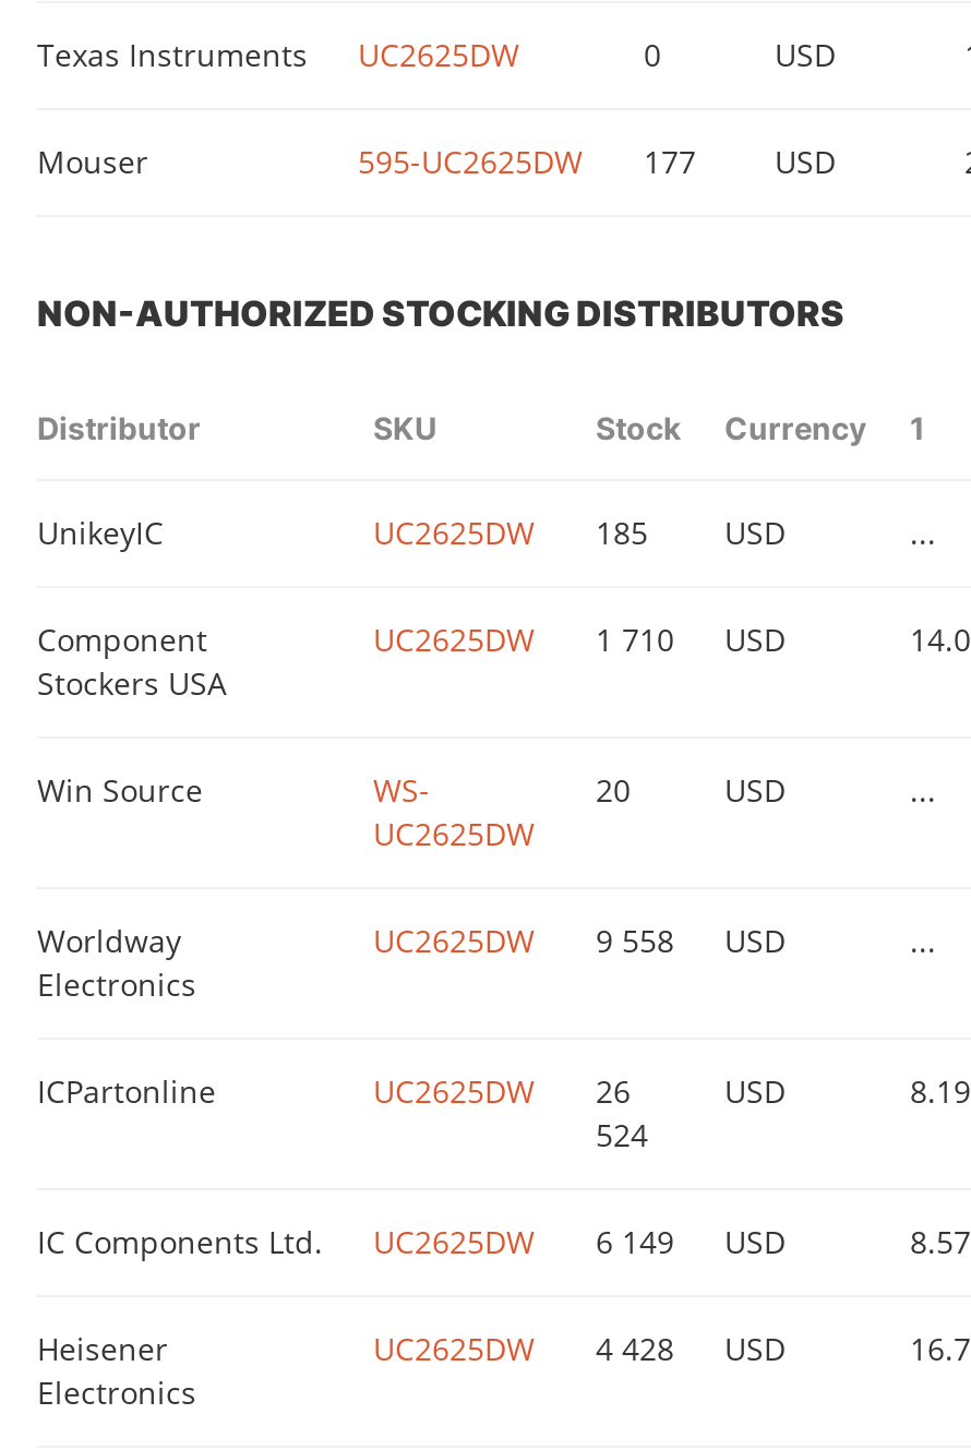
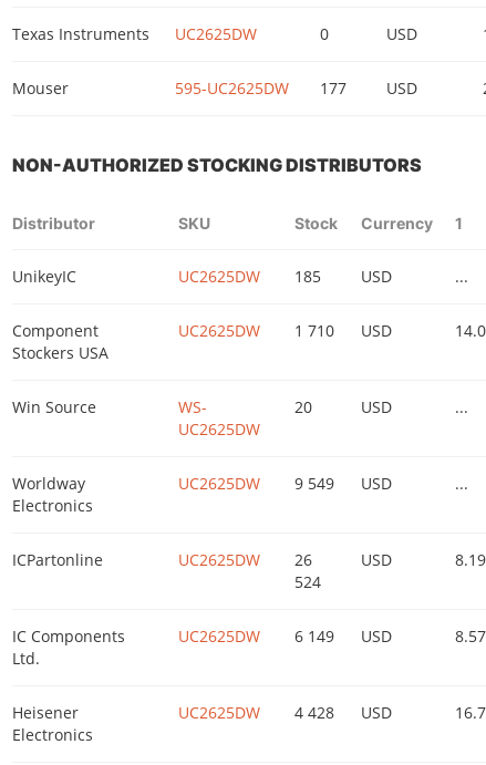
[373,919,786,960] UC2625DW 9 558 USD -> [178,472,392,493] UC2625DW 9 549 USD

